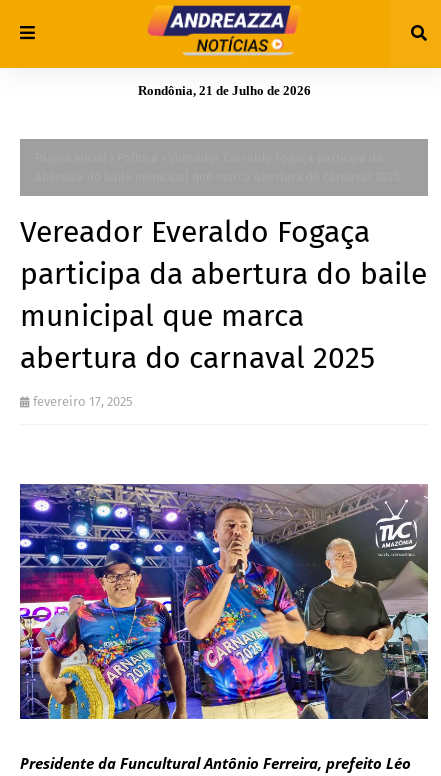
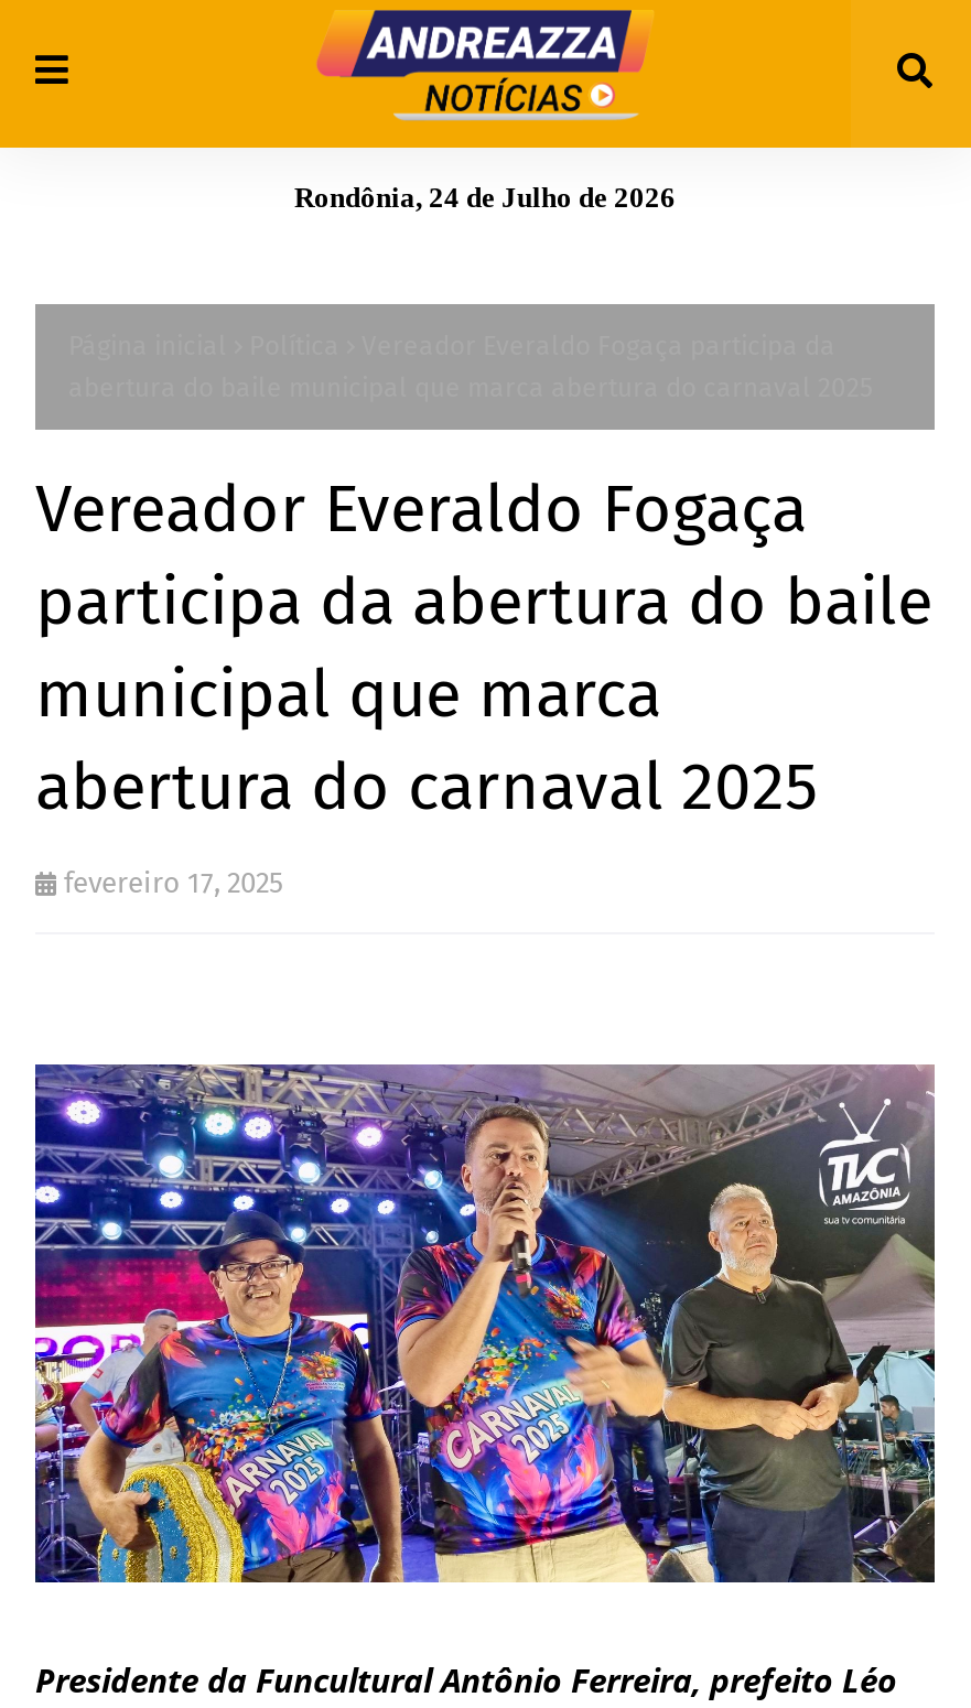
[137,83,310,98] Rondônia, 21 de Julho de 2026 -> [294,181,676,214] Rondônia, 24 de Julho de 2026

